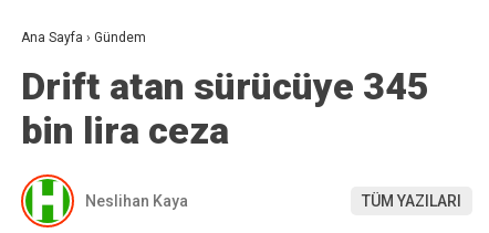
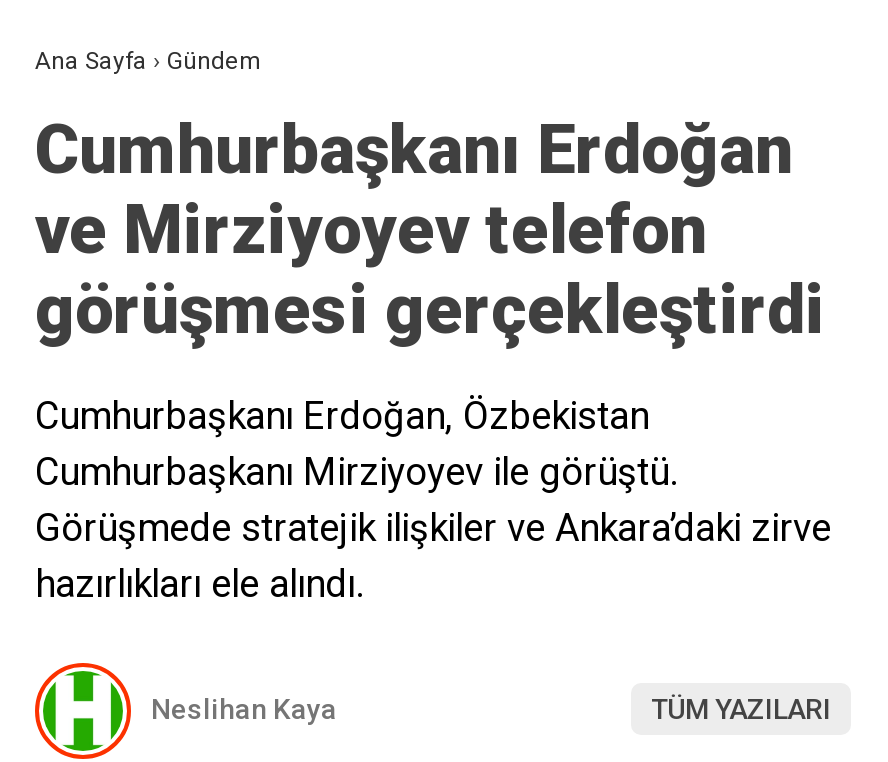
[21,64,429,153] Drift atan sürücüye 345 | bin lira ceza -> [35,109,831,607] Cumhurbaşkanı Erdoğan | ve Mirziyoyev telefon | görüşmesi gerçekleştirdi | Cumhurbaşkanı Erdoğan, Özbekistan | Cumhurbaşkanı Mirziyoyev ile görüştü. | Görüşmede stratejik ilişkiler ve Ankara’daki zirve | hazırlıkları ele alındı.

